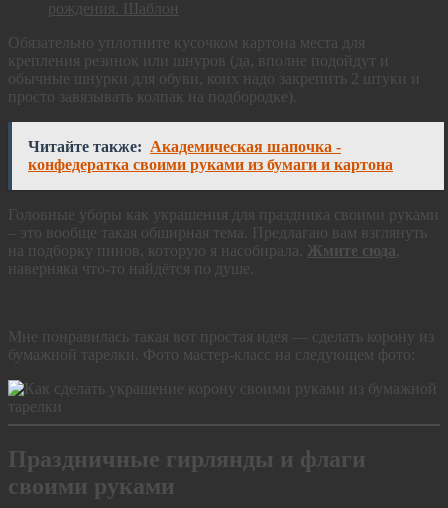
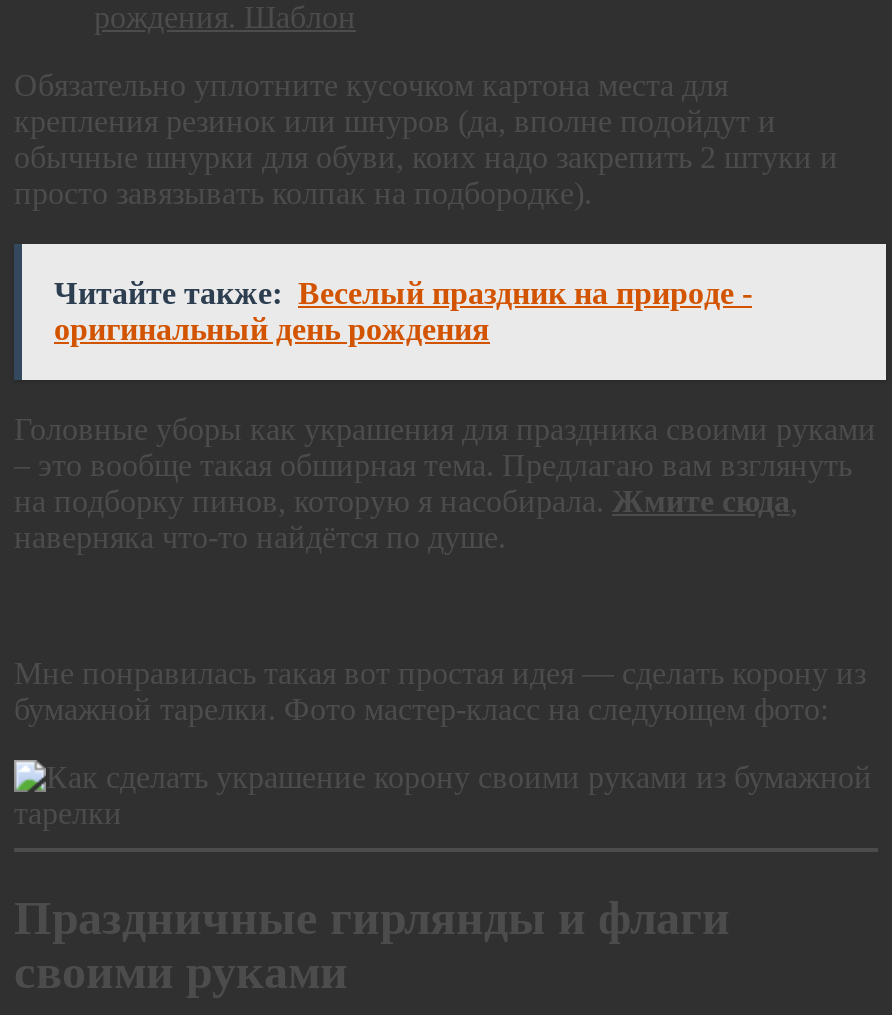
[28,138,393,173] Читайте также: Академическая шапочка - | конфедератка своими руками из бумаги и картона -> [54,276,752,346] Читайте также: Веселый праздник на природе - | оригинальный день рождения

